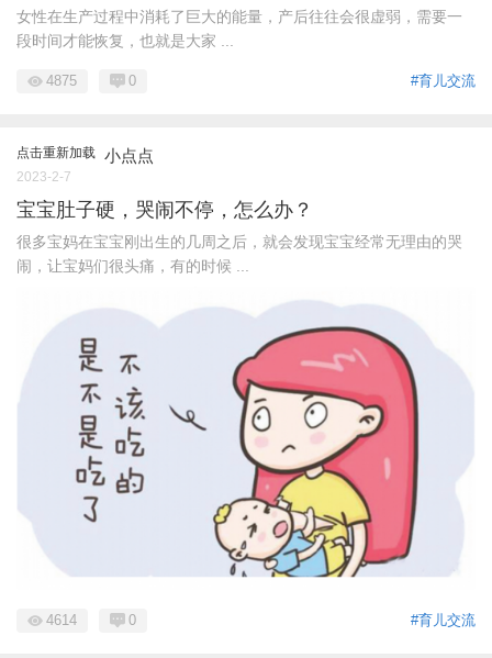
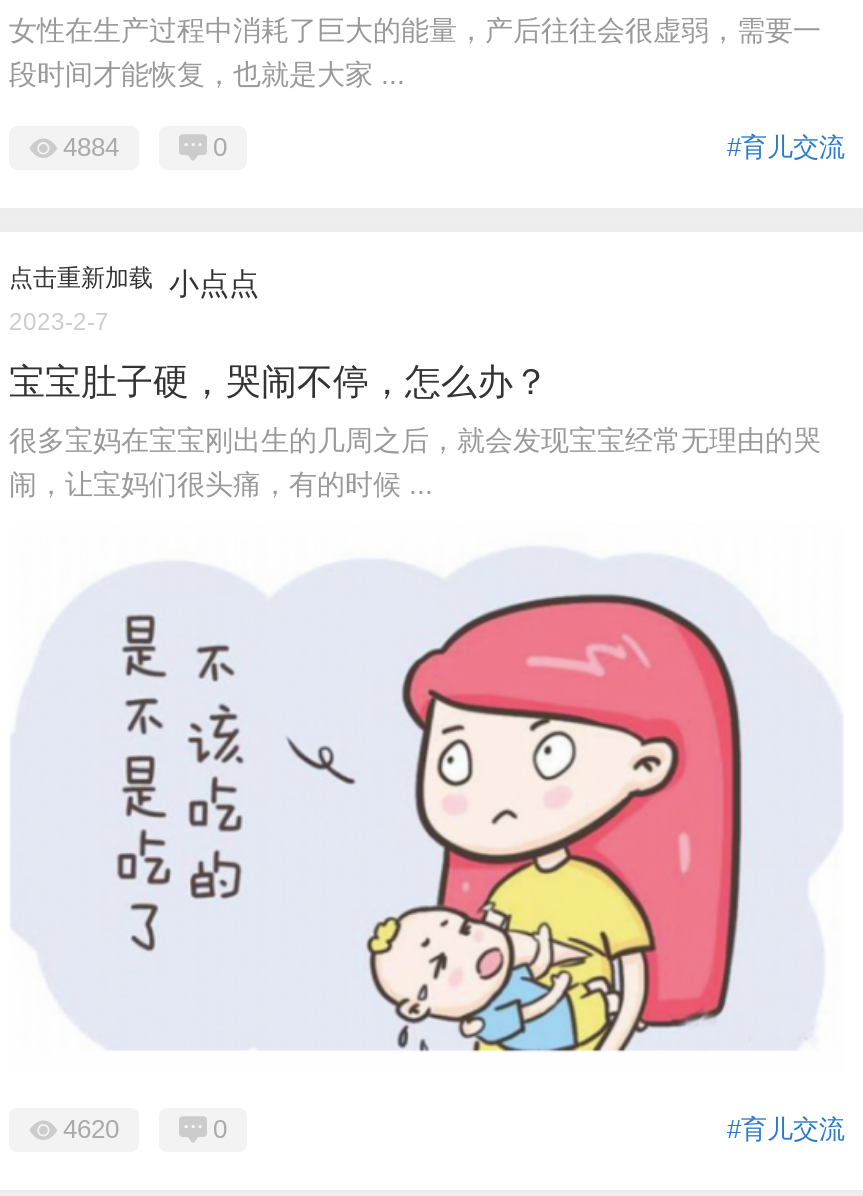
[46,73,77,89] 4875 -> [63,132,119,162] 4884
[46,612,77,628] 4614 -> [63,1114,119,1144] 4620

